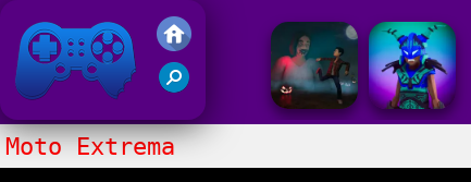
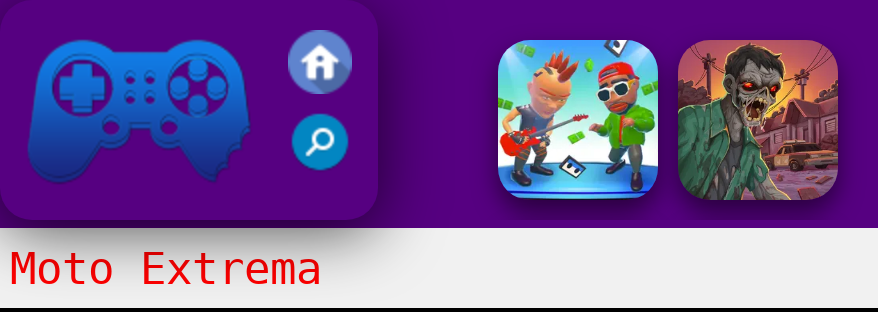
[270,21,358,109] [image] -> [496,38,660,202] [image]
[368,21,456,109] [image] -> [676,38,840,202] [image]

